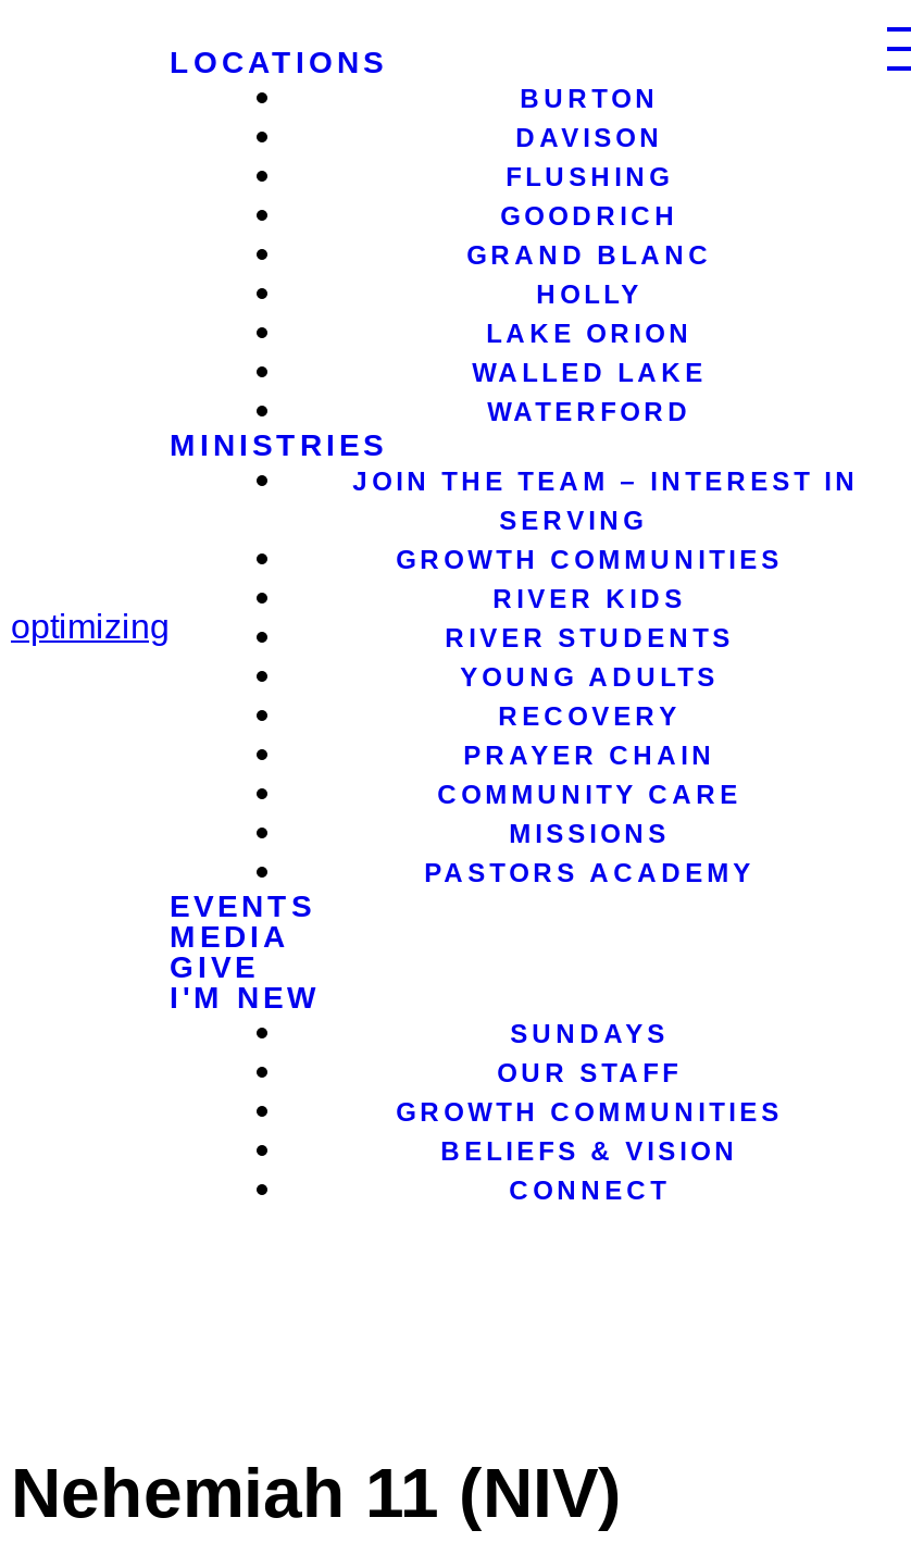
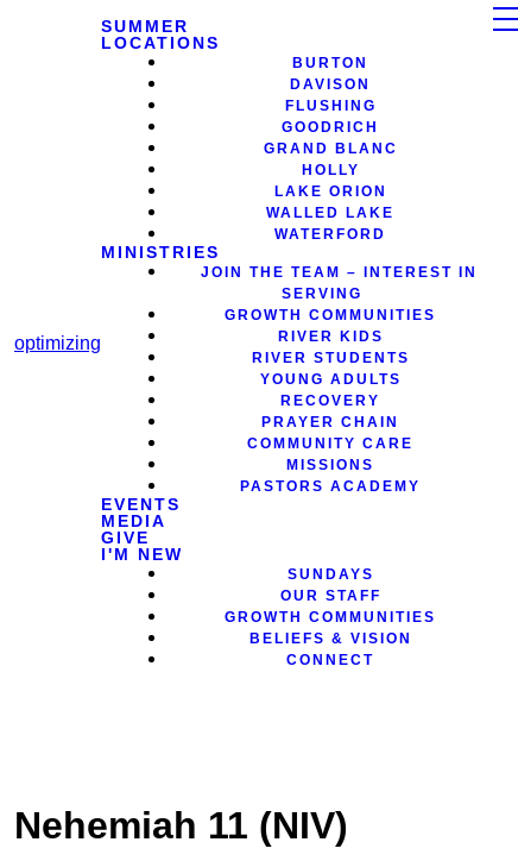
none -> [101,17,189,36] SUMMER

